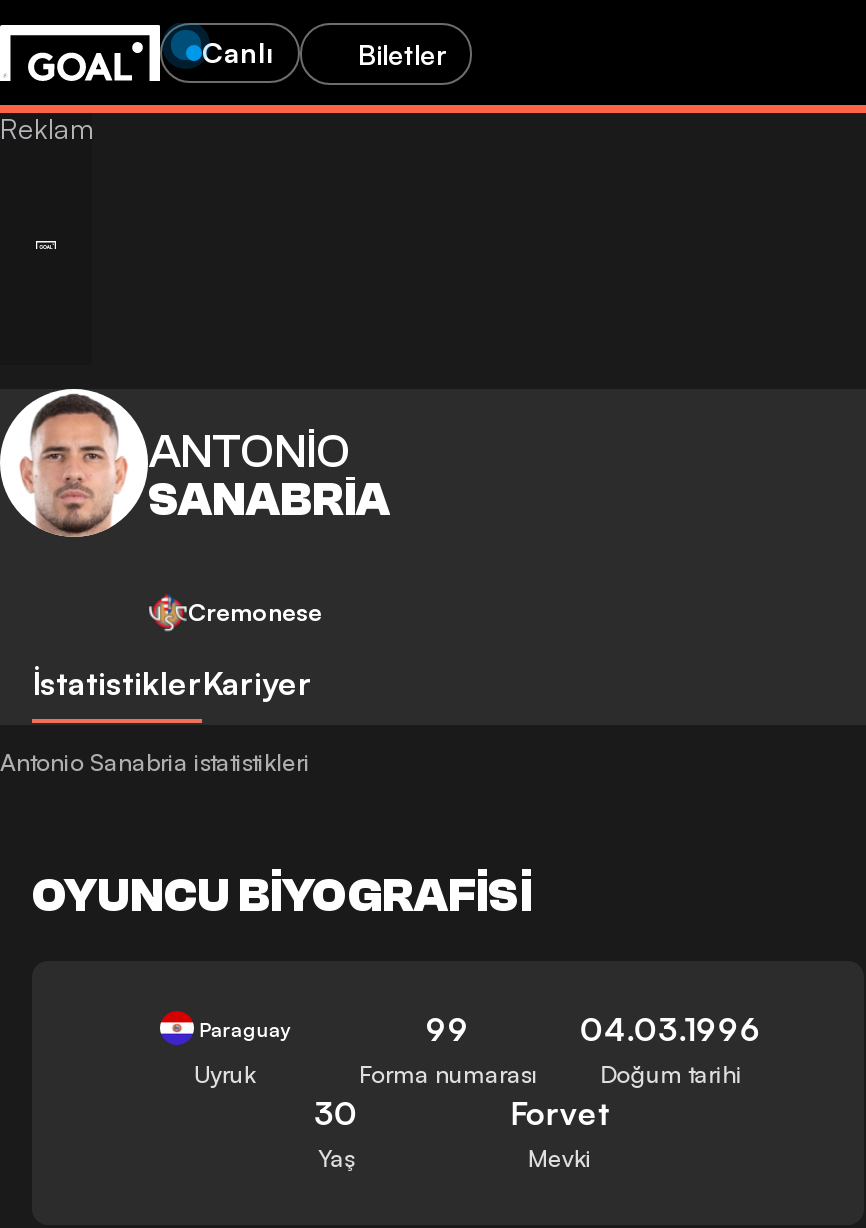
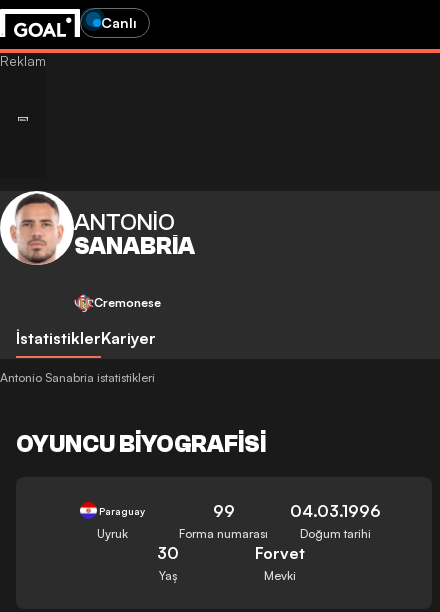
[358,36,446,70] Biletler -> none

